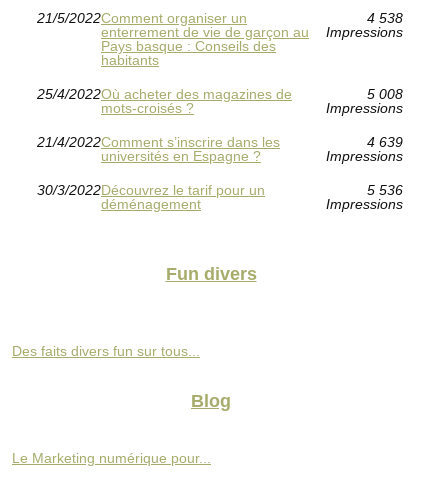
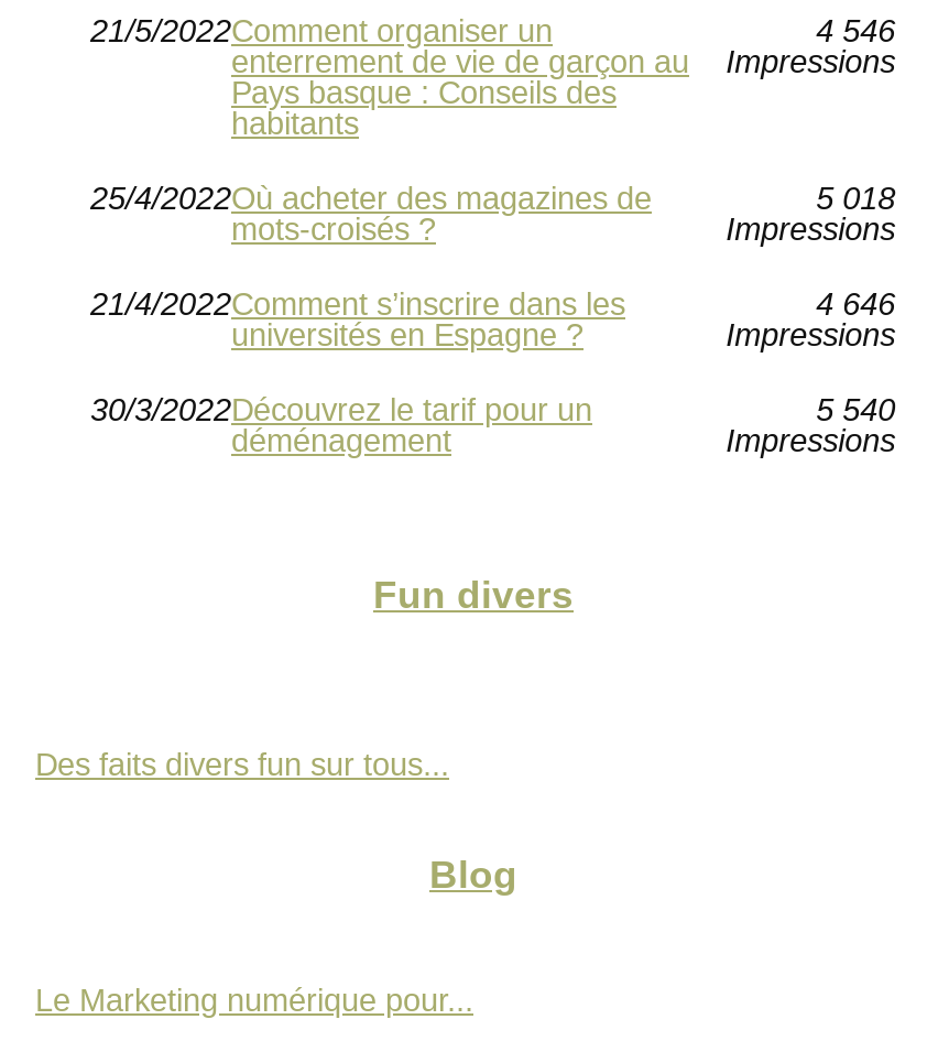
[367,10,403,26] 4 538 -> [816,14,895,49] 4 546
[367,86,403,102] 5 008 -> [816,182,895,217] 5 018
[367,134,403,150] 4 639 -> [816,287,895,323] 4 646
[367,182,403,198] 5 536 -> [816,393,895,428] 5 540

